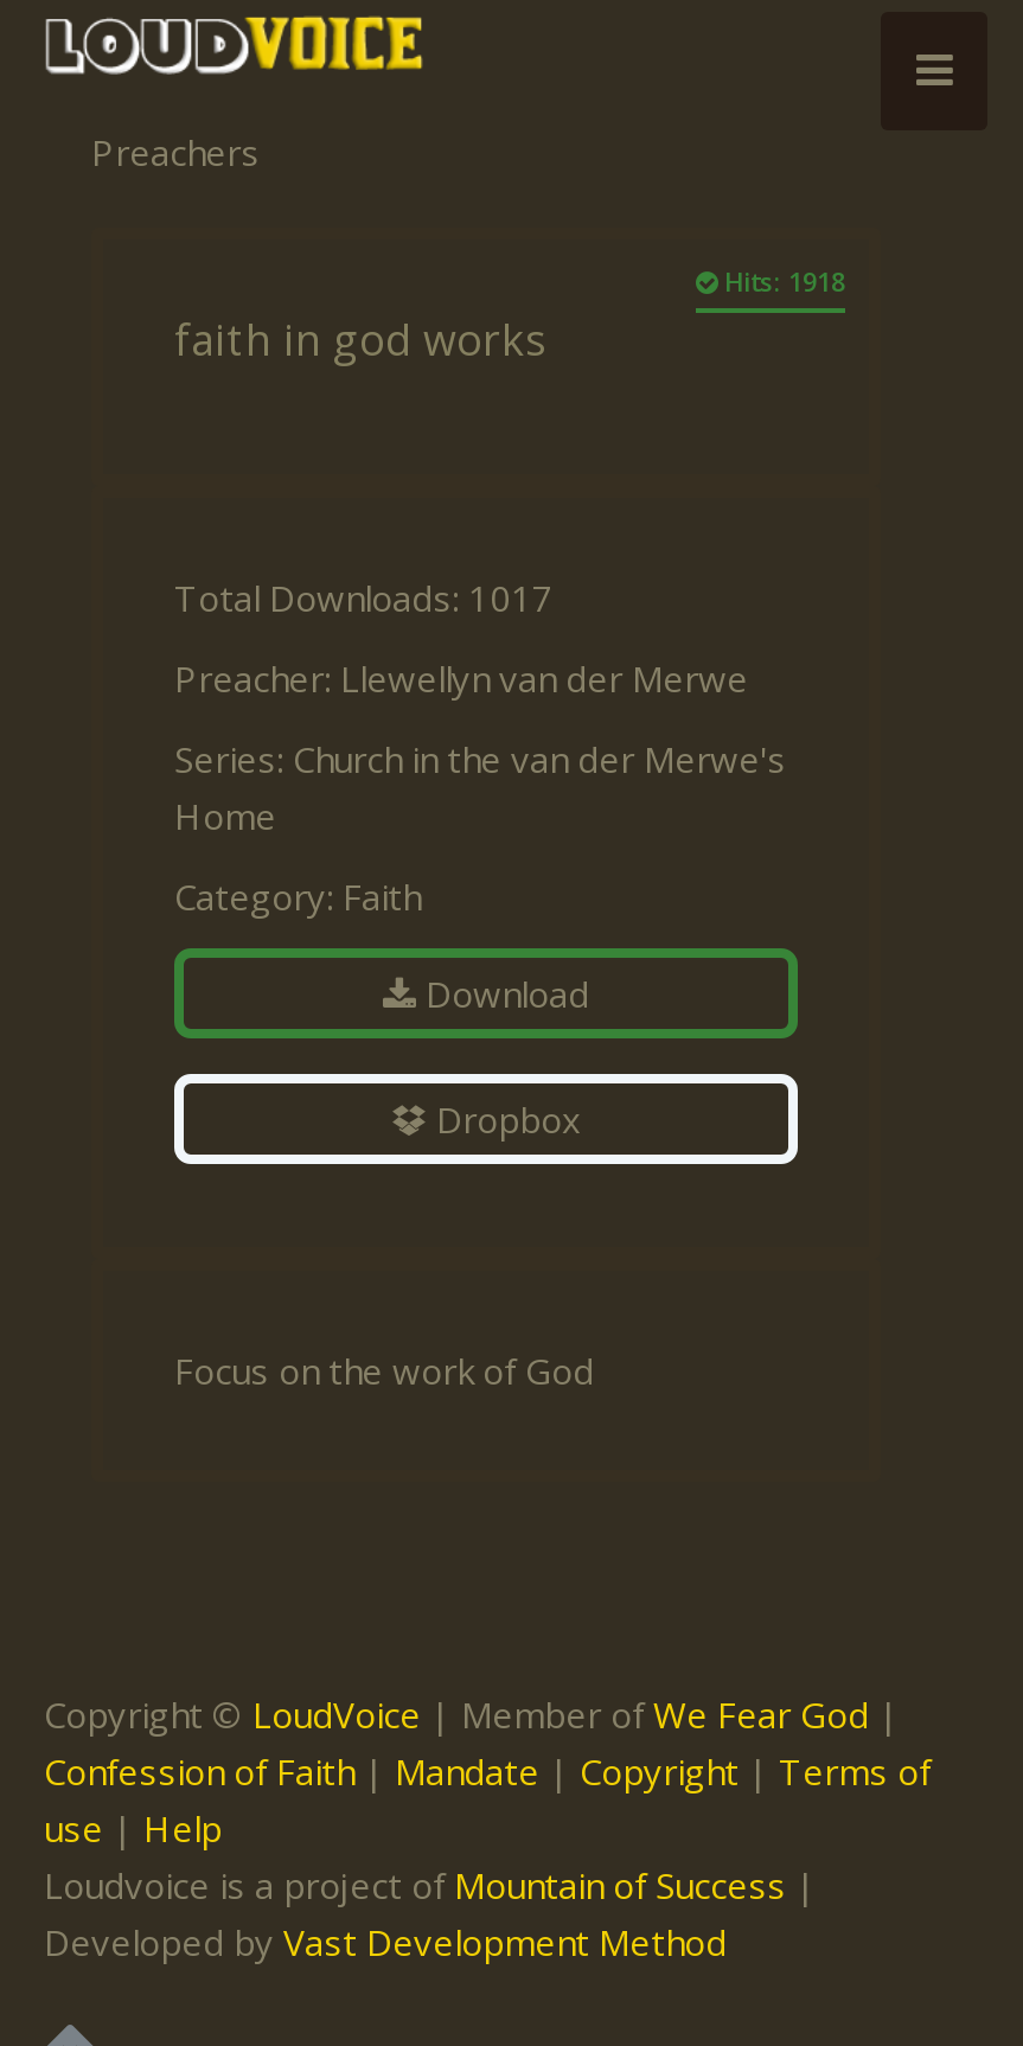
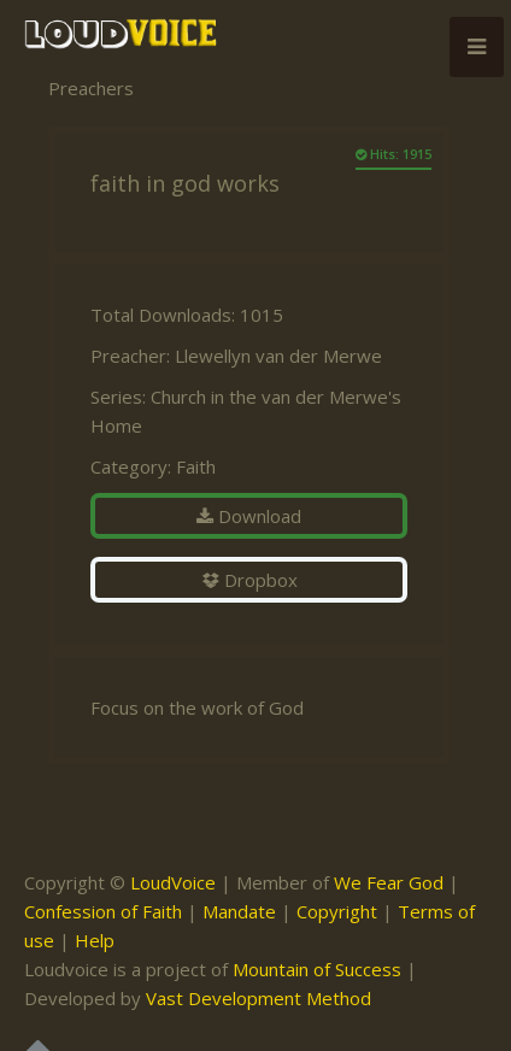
[717,263,845,299] Hits: 1918 -> [366,145,431,163] Hits: 1915
[174,574,554,621] Total Downloads: 1017 -> [90,303,283,327] Total Downloads: 1015

